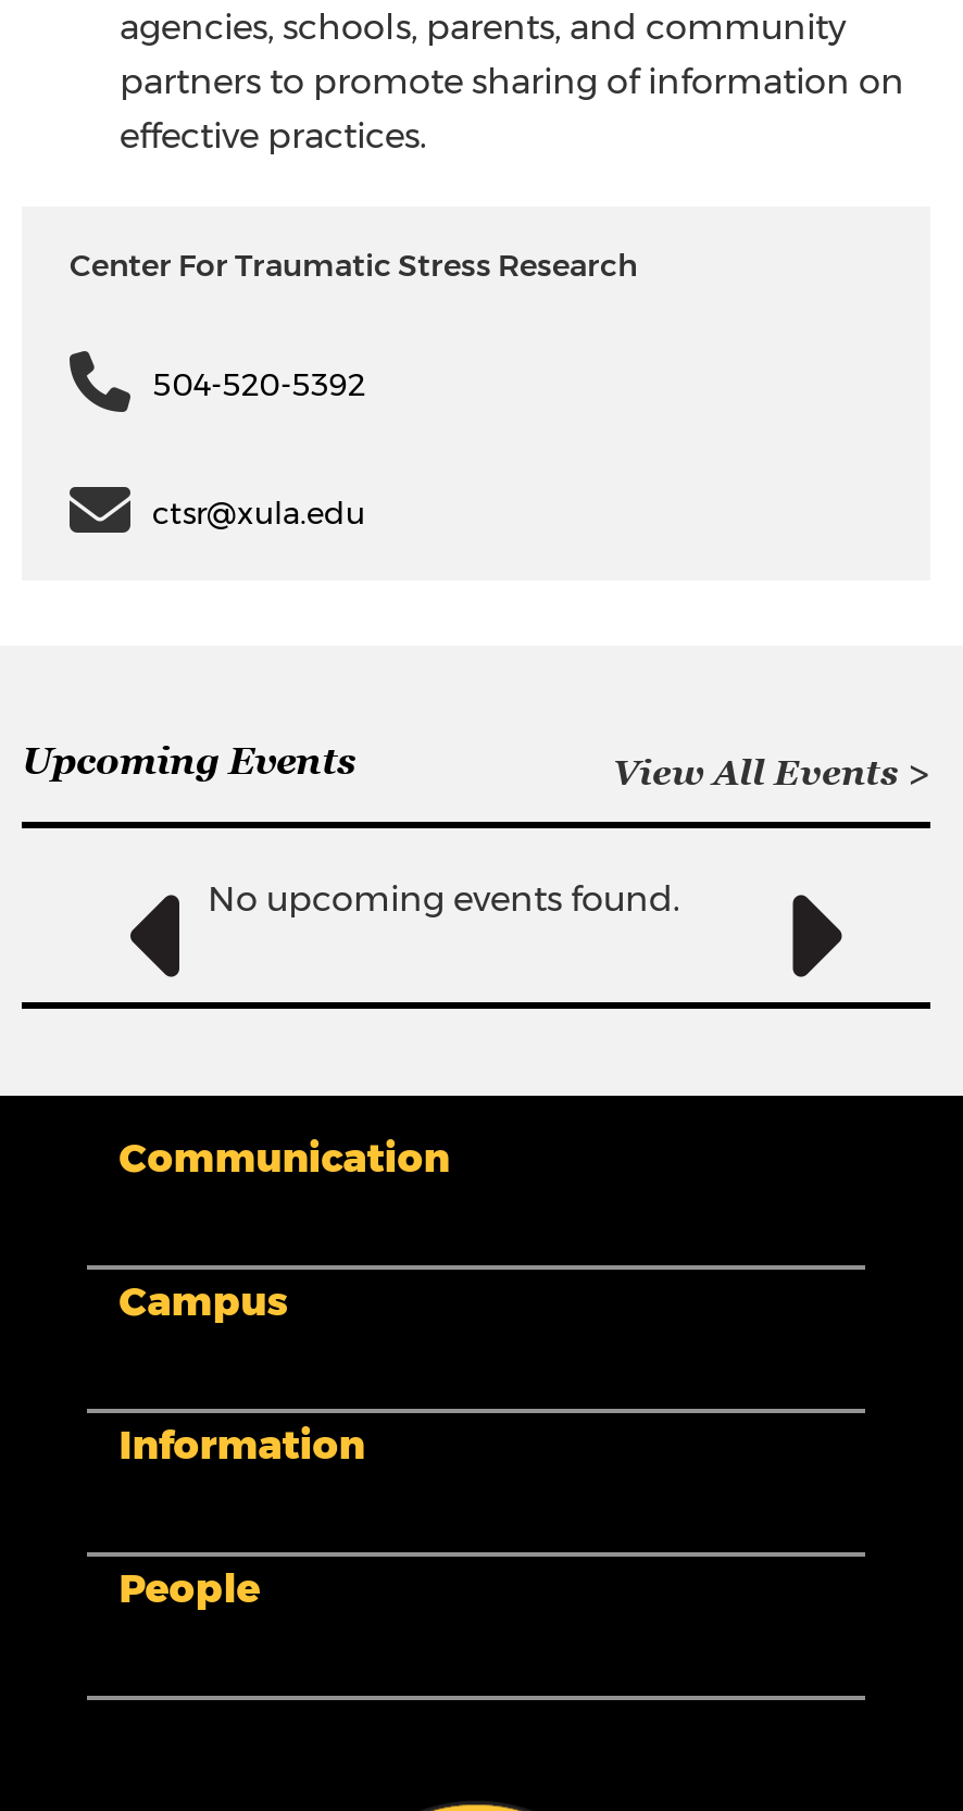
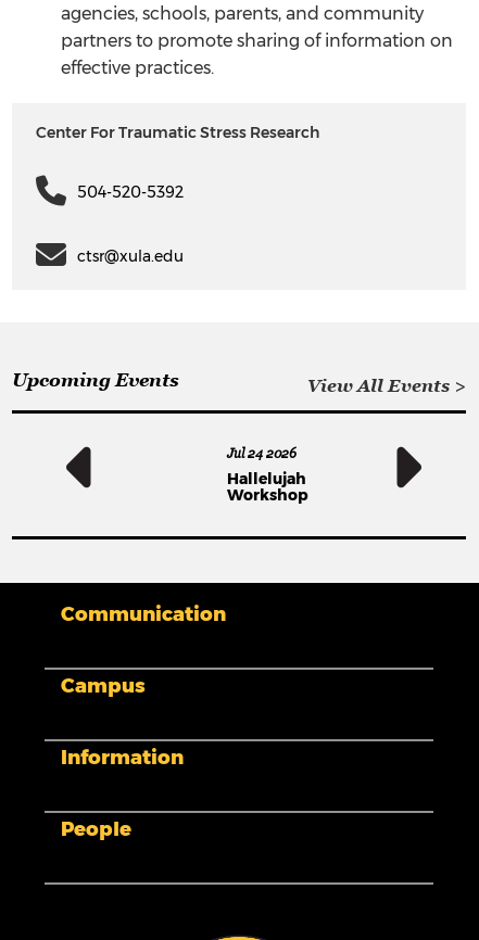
[208,878,679,920] No upcoming events found. -> [227,445,309,505] Jul 24 2026 | Hallelujah | Workshop

